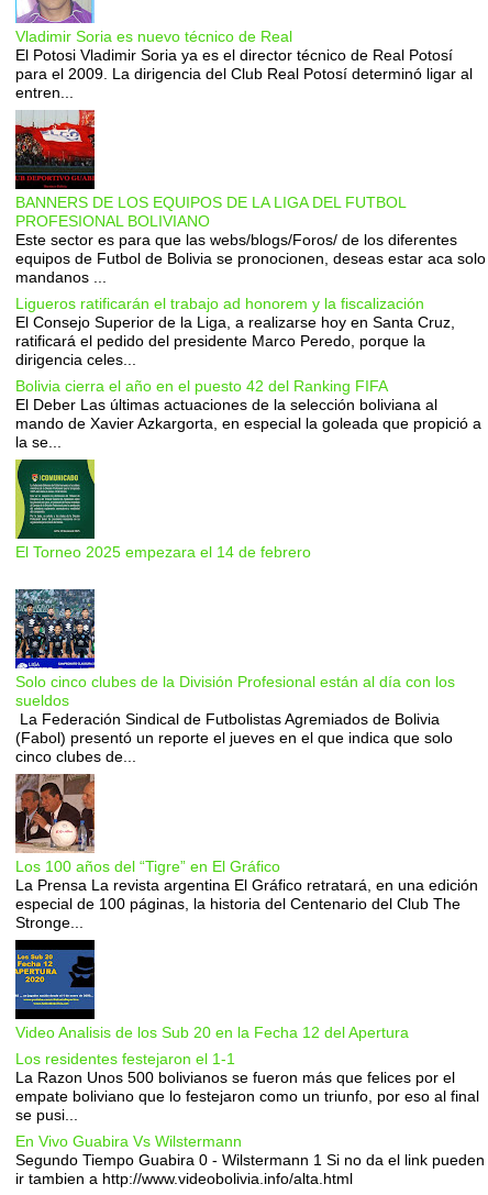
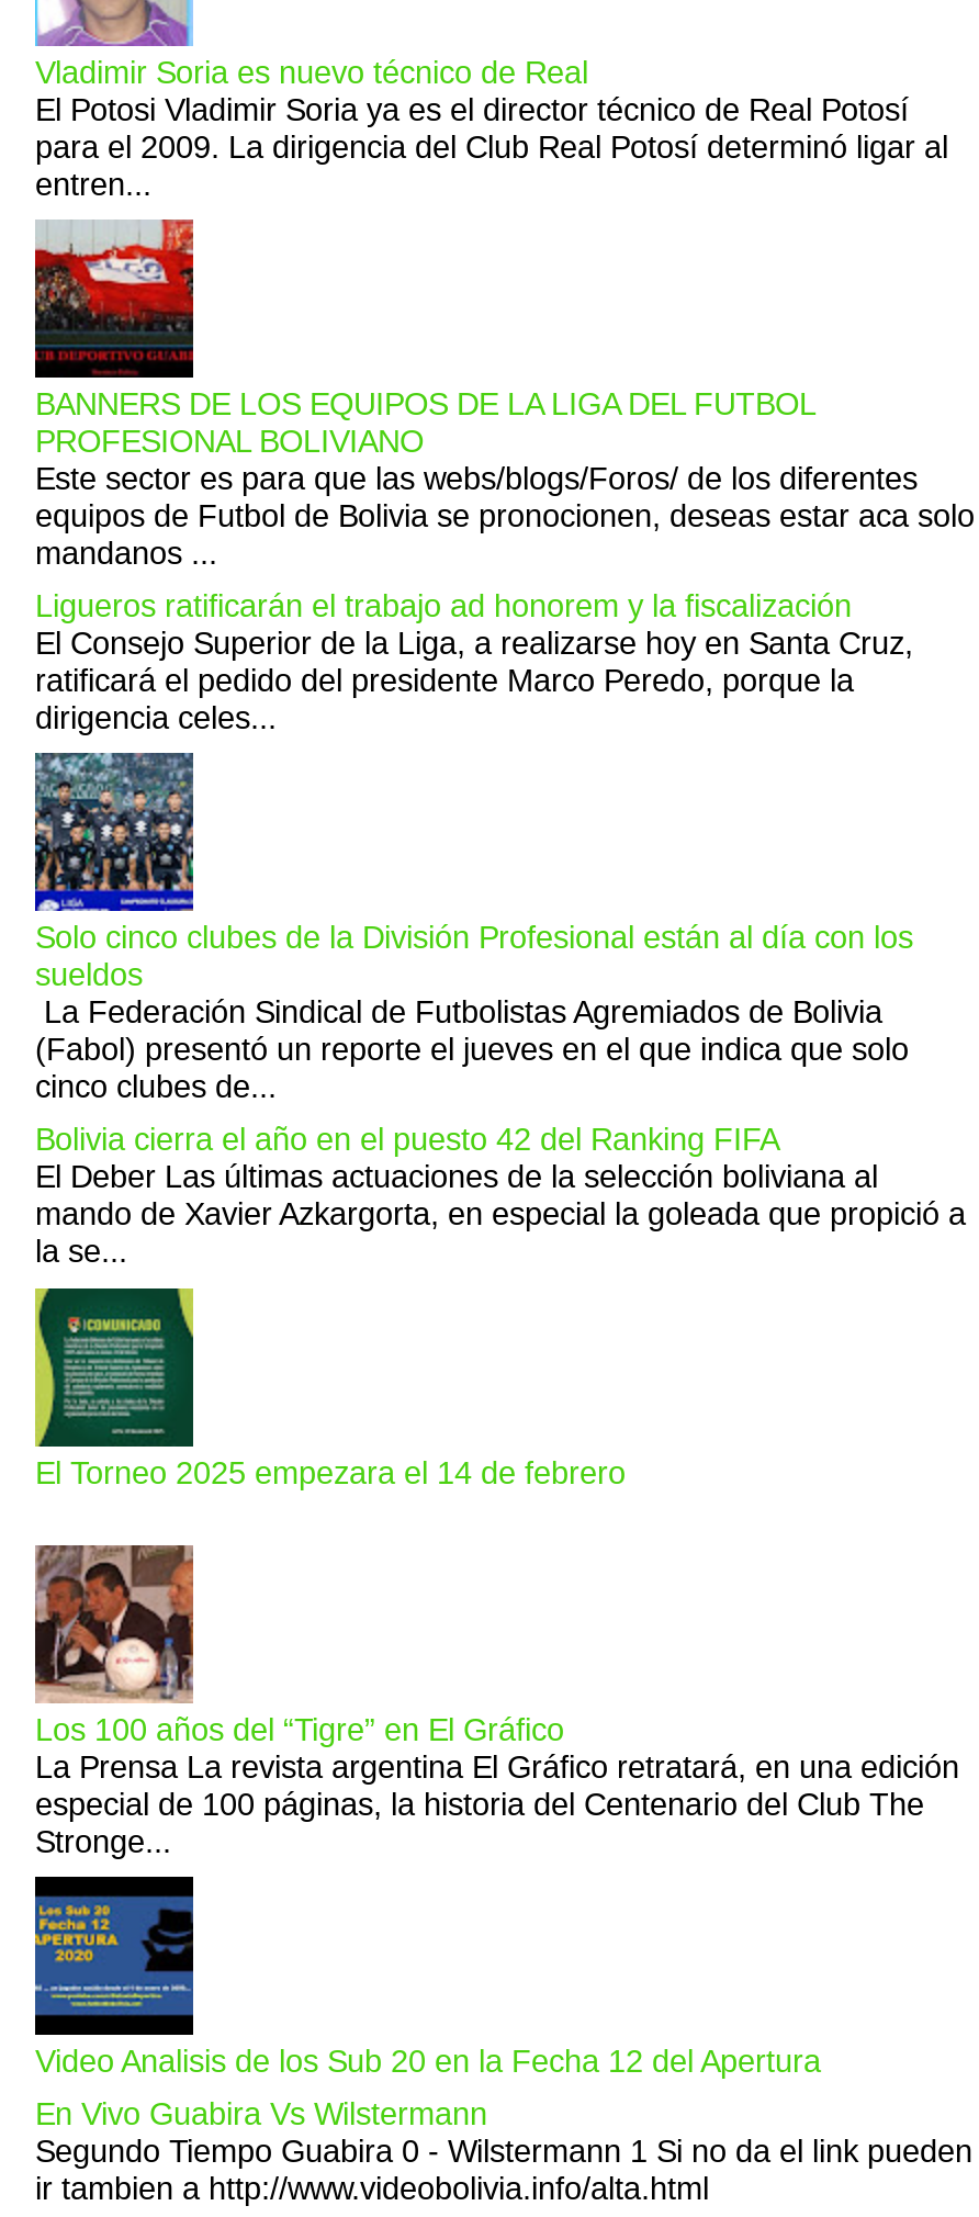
moved [15,377,481,561] -> [35,1123,966,1490]: [image] | Bolivia cierra el año en el puesto 42 del Ranking FIFA | El Deber Las últimas actuaciones de la selección boliviana al | mando de Xavier Azkargorta, en especial la goleada que propició a | la se... | El Torneo 2025 empezara el 14 de febrero
moved [14,588,455,765] -> [33,751,913,1105]: [image] | Solo cinco clubes de la División Profesional están al día con los | sueldos | La Federación Sindical de Futbolistas Agremiados de Bolivia | (Fabol) presentó un reporte el jueves en el que indica que solo | cinco clubes de...
[15,1050,479,1124] Los residentes festejaron el 1-1 | La Razon Unos 500 bolivianos se fueron más que felices por el | empate boliviano que lo festejaron como un triunfo, por eso al final | se pusi... -> none

